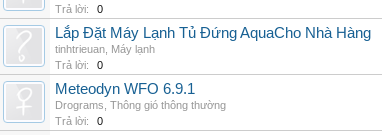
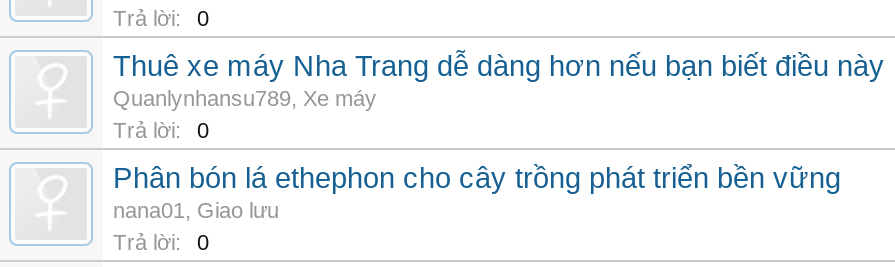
[55,25,371,55] Lắp Đặt Máy Lạnh Tủ Đứng AquaCho Nhà Hàng | tinhtrieuan, Máy lạnh -> [113,50,885,110] Thuê xe máy Nha Trang dễ dàng hơn nếu bạn biết điều này | Quanlynhansu789, Xe máy
[55,81,226,111] Meteodyn WFO 6.9.1 | Drograms, Thông gió thông thường -> [113,162,841,222] Phân bón lá ethephon cho cây trồng phát triển bền vững | nana01, Giao lưu

